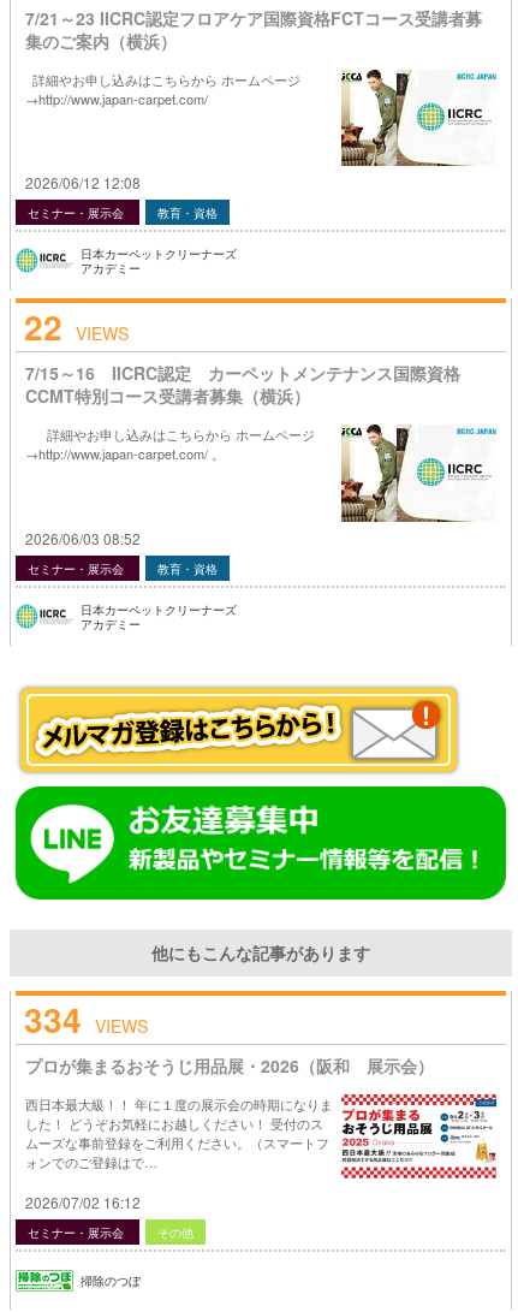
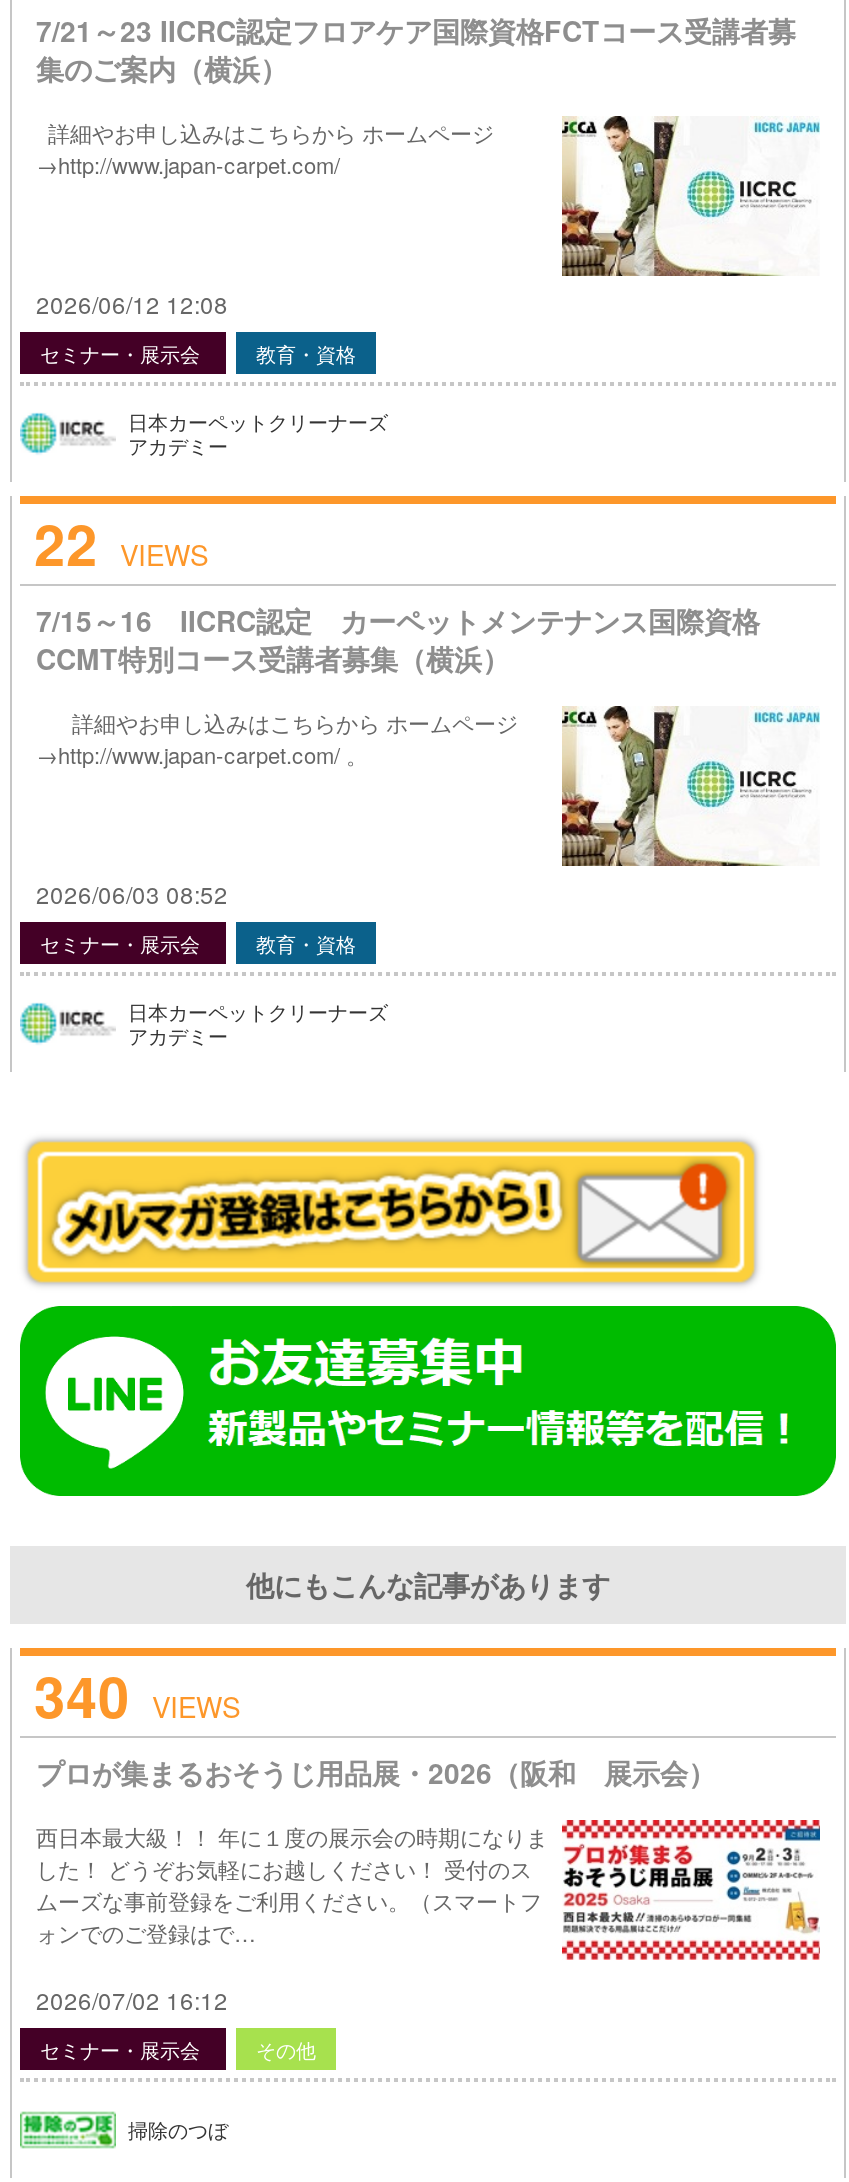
[24,994,148,1044] 334 VIEWS -> [34,1654,240,1736] 340 VIEWS

